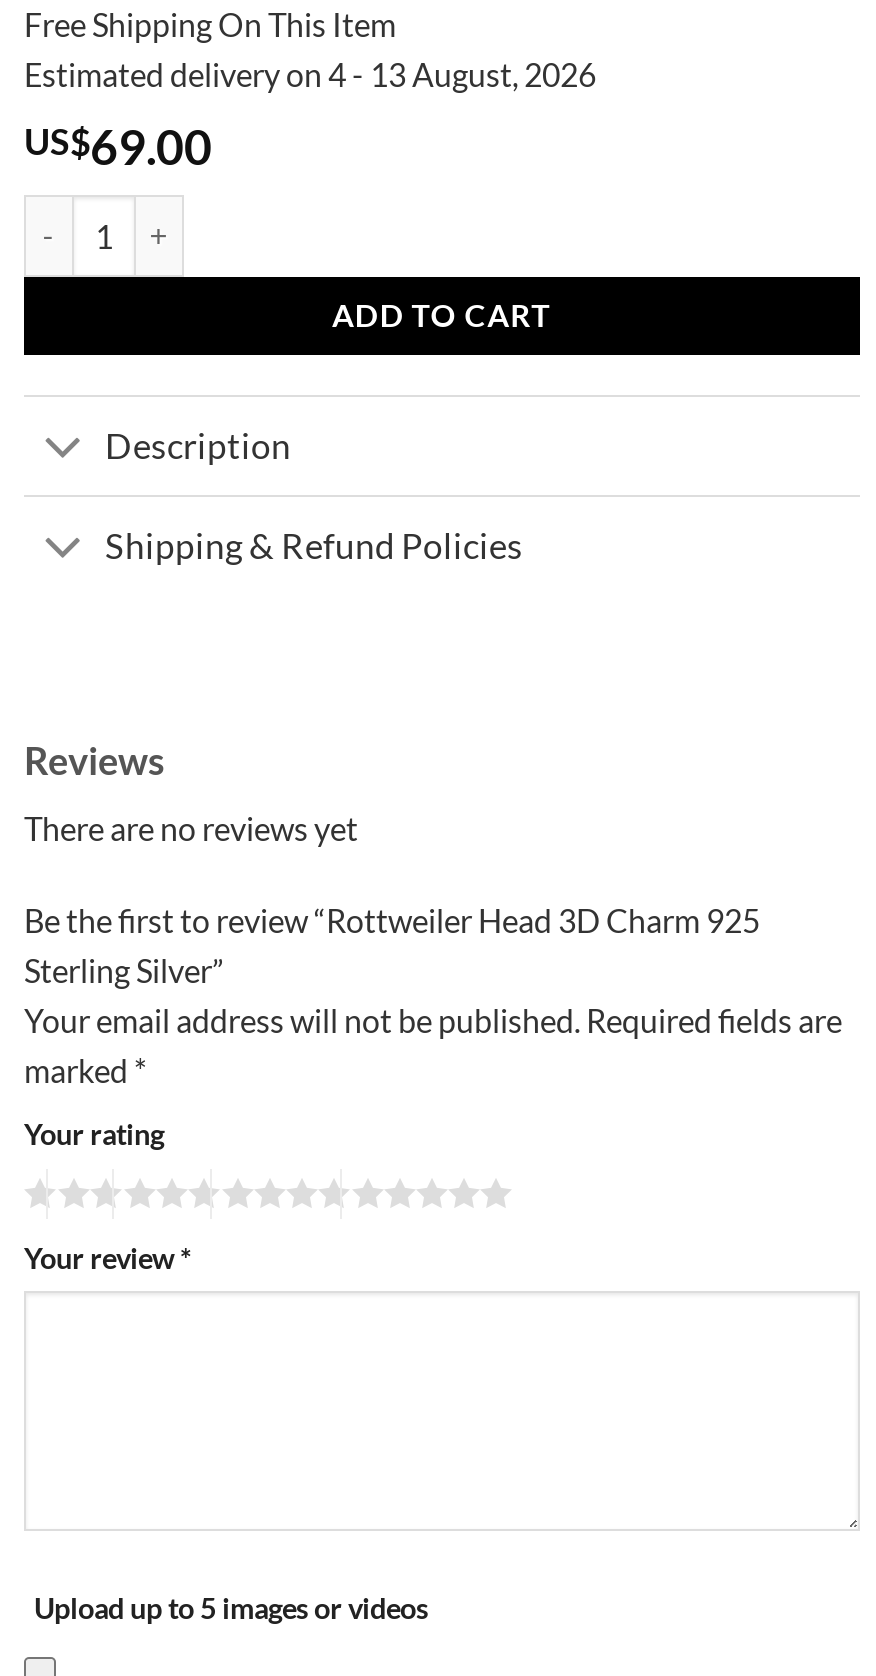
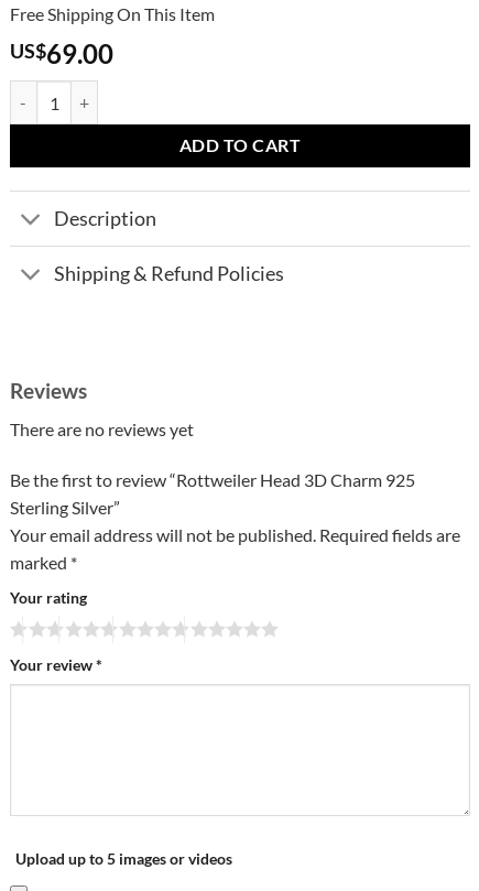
[24,56,596,94] Estimated delivery on 4 - 13 August, 2026 -> none

